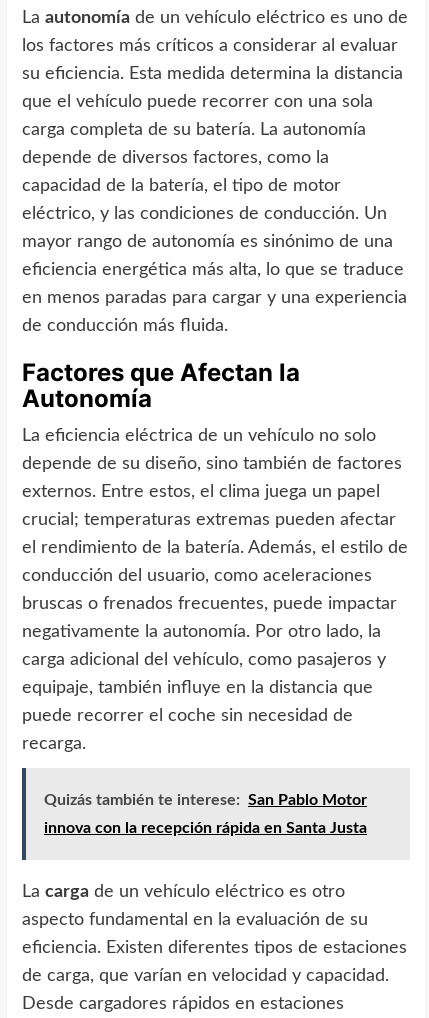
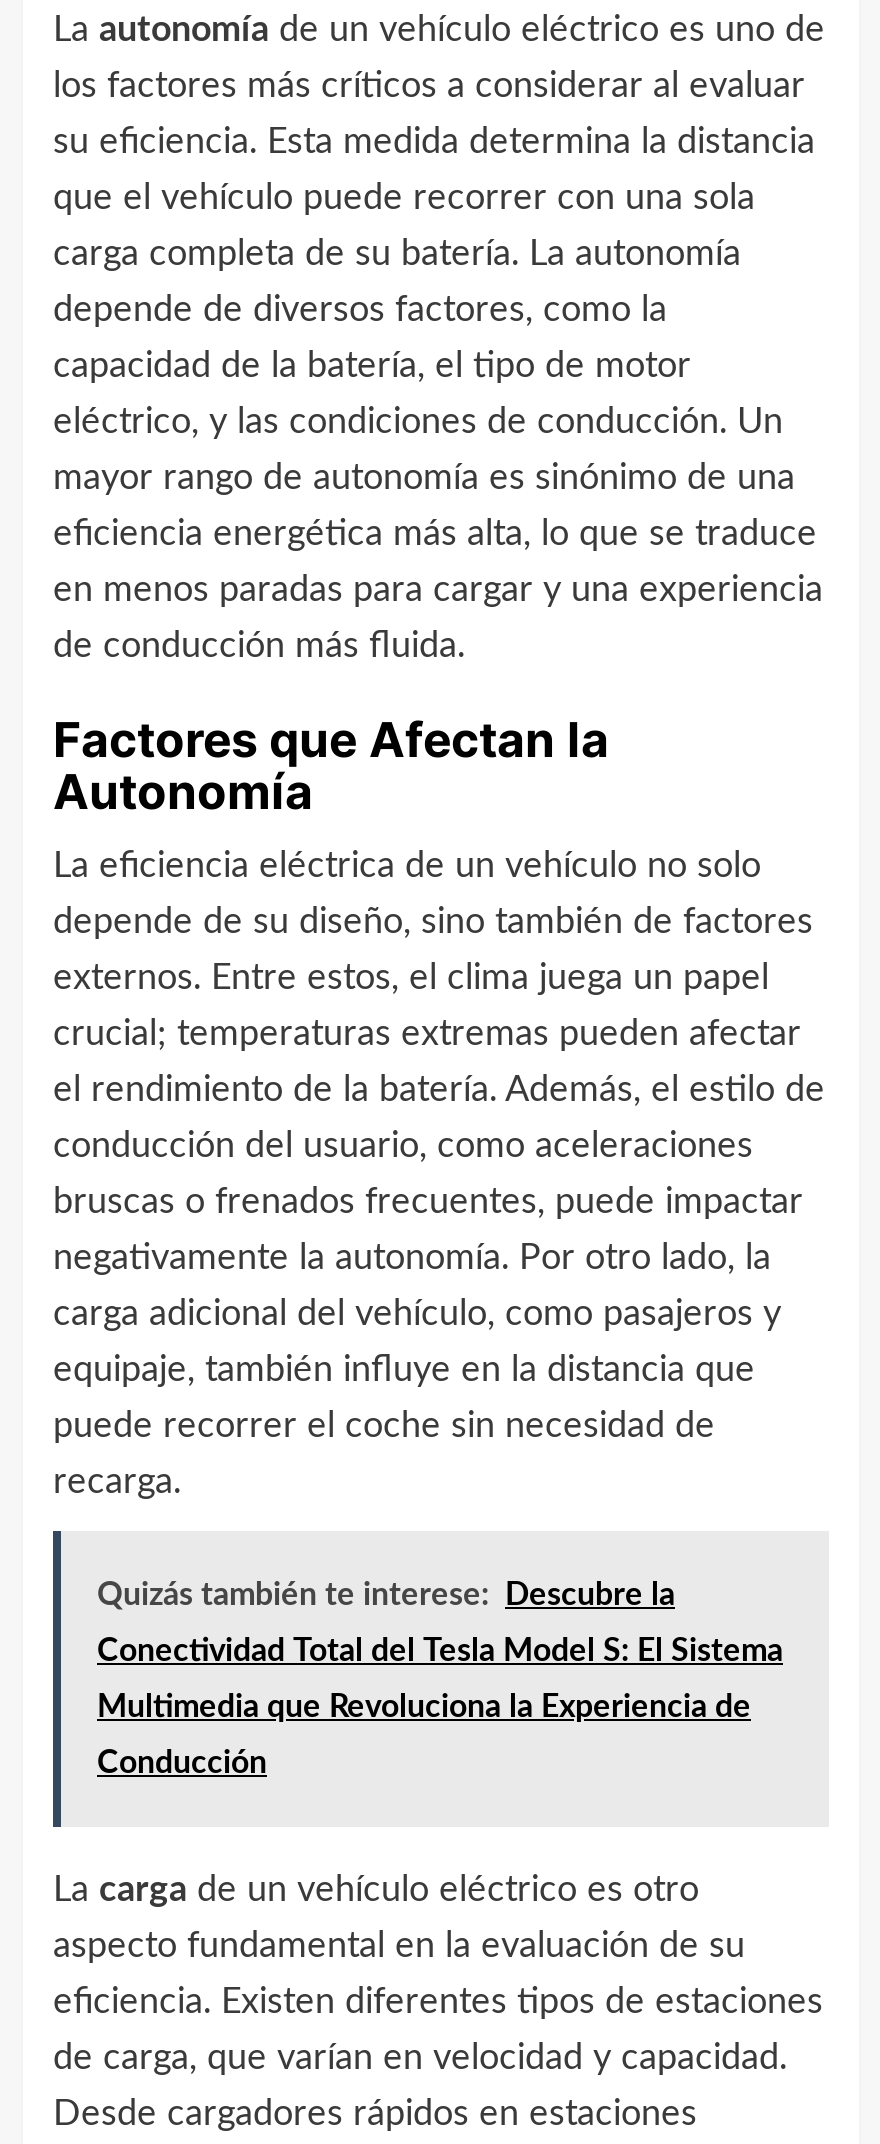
[44,792,367,836] Quizás también te interese: San Pablo Motor | innova con la recepción rápida en Santa Justa -> [97,1580,783,1780] Quizás también te interese: Descubre la | Conectividad Total del Tesla Model S: El Sistema | Multimedia que Revoluciona la Experiencia de | Conducción

